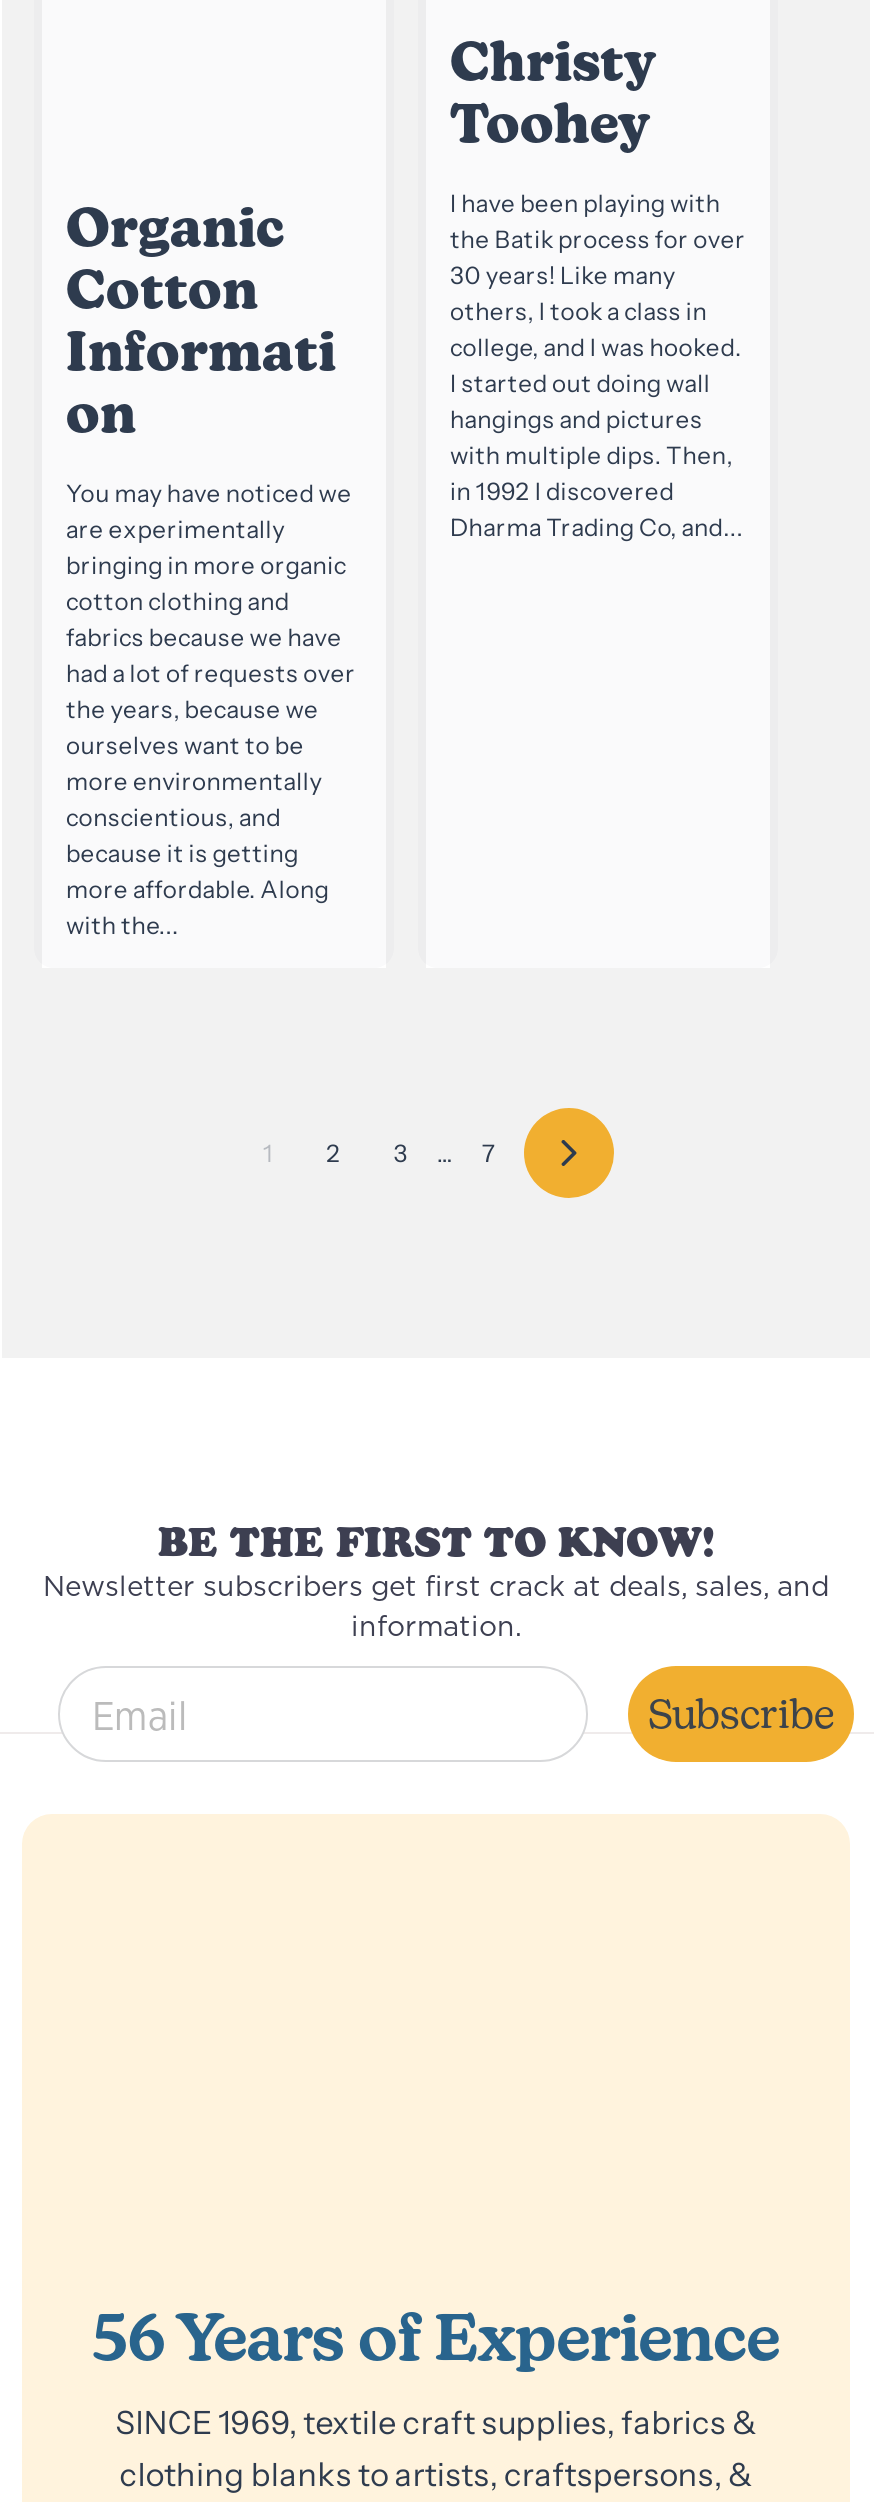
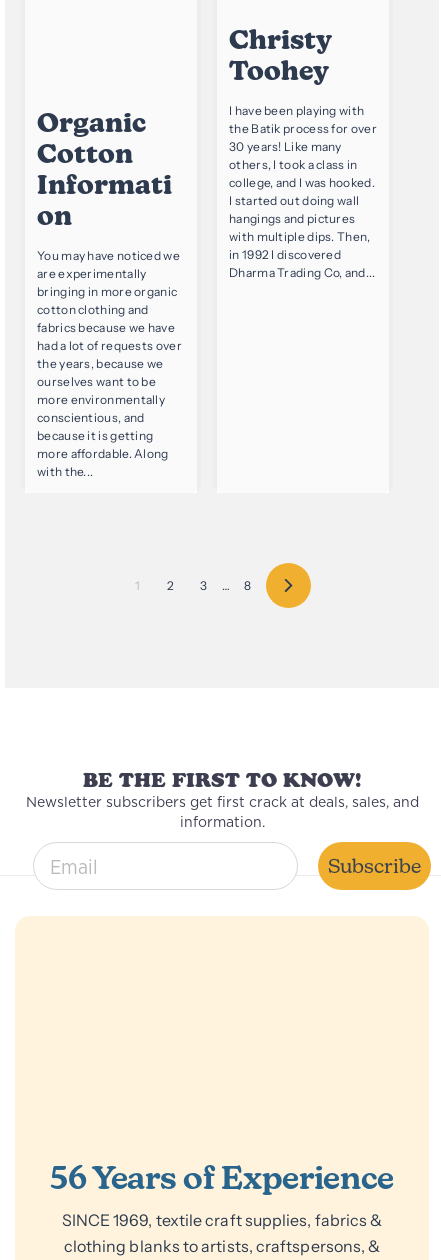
[482,1137,494,1167] 7 -> [244,577,252,592] 8

